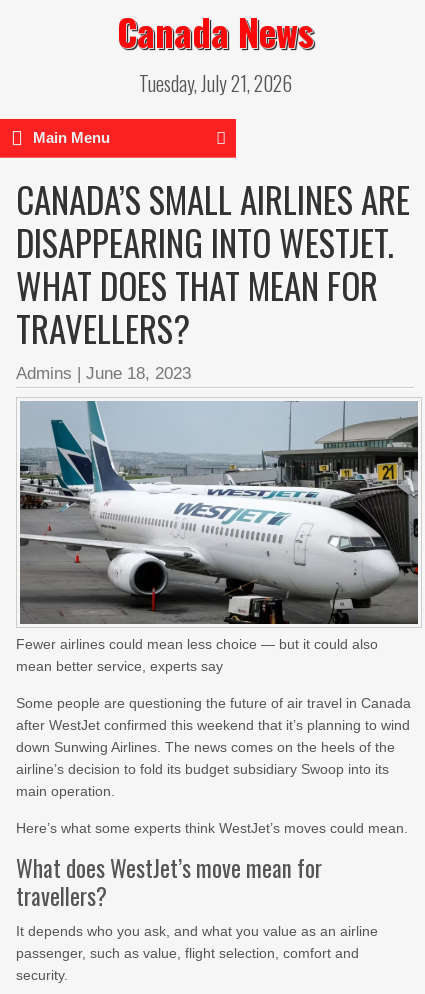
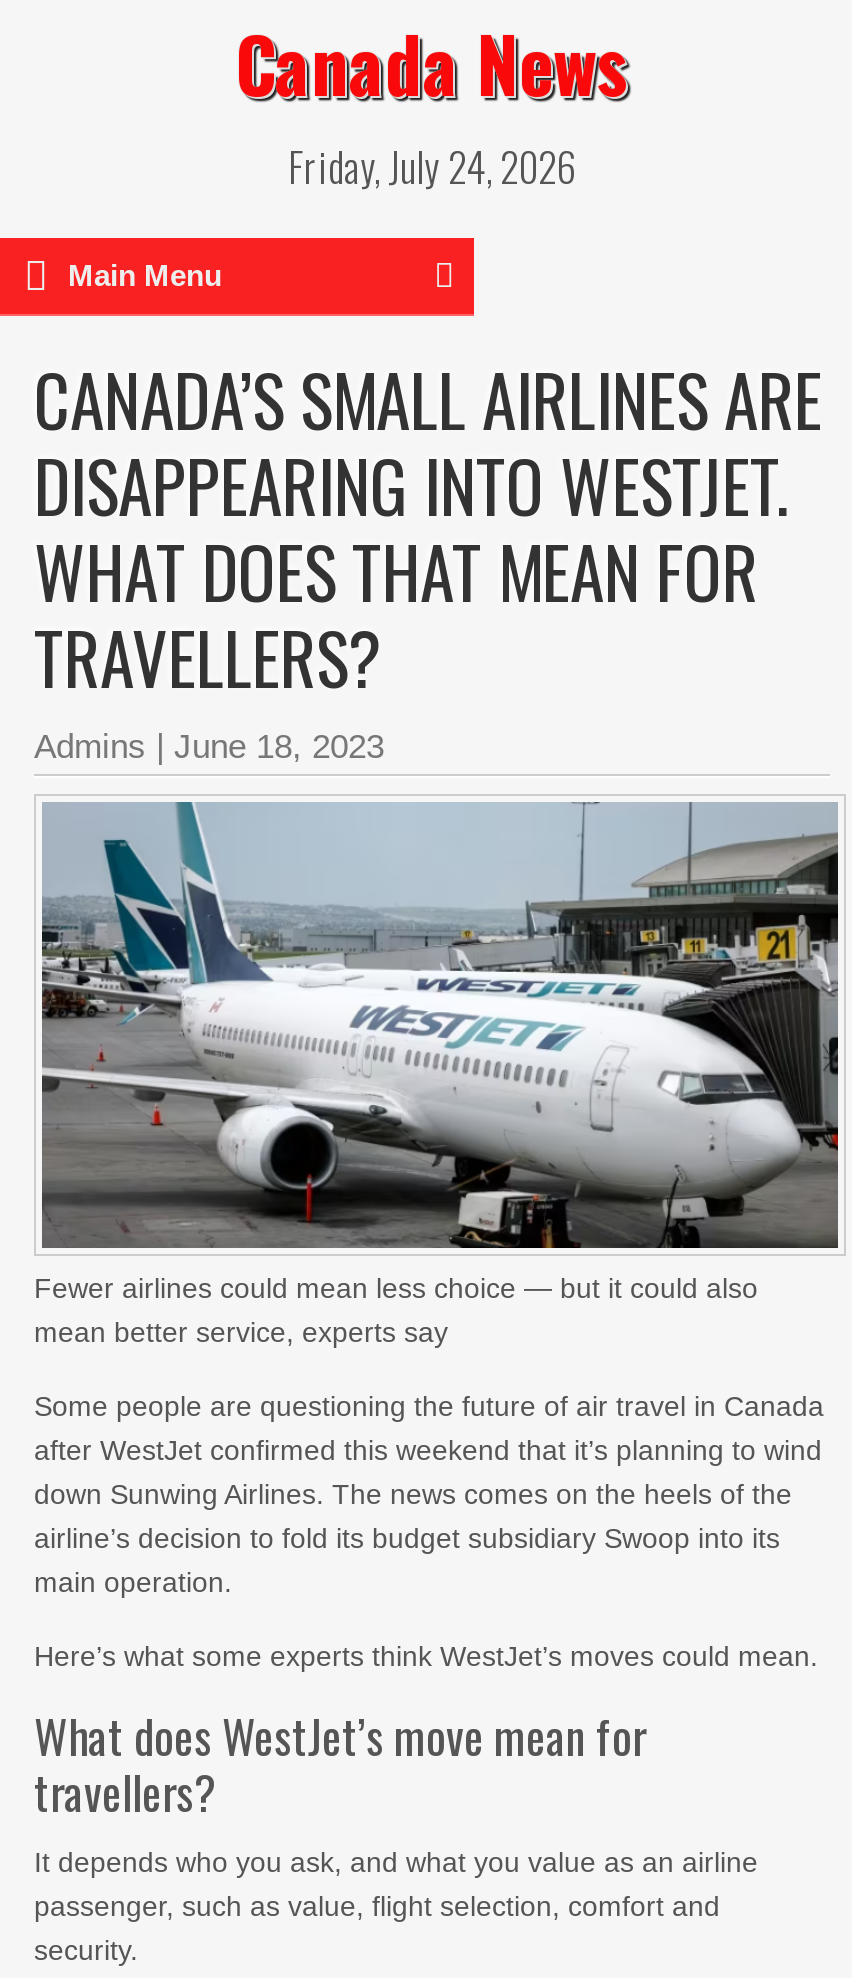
[138,68,291,98] Tuesday, July 21, 2026 -> [288,136,576,196] Friday, July 24, 2026

